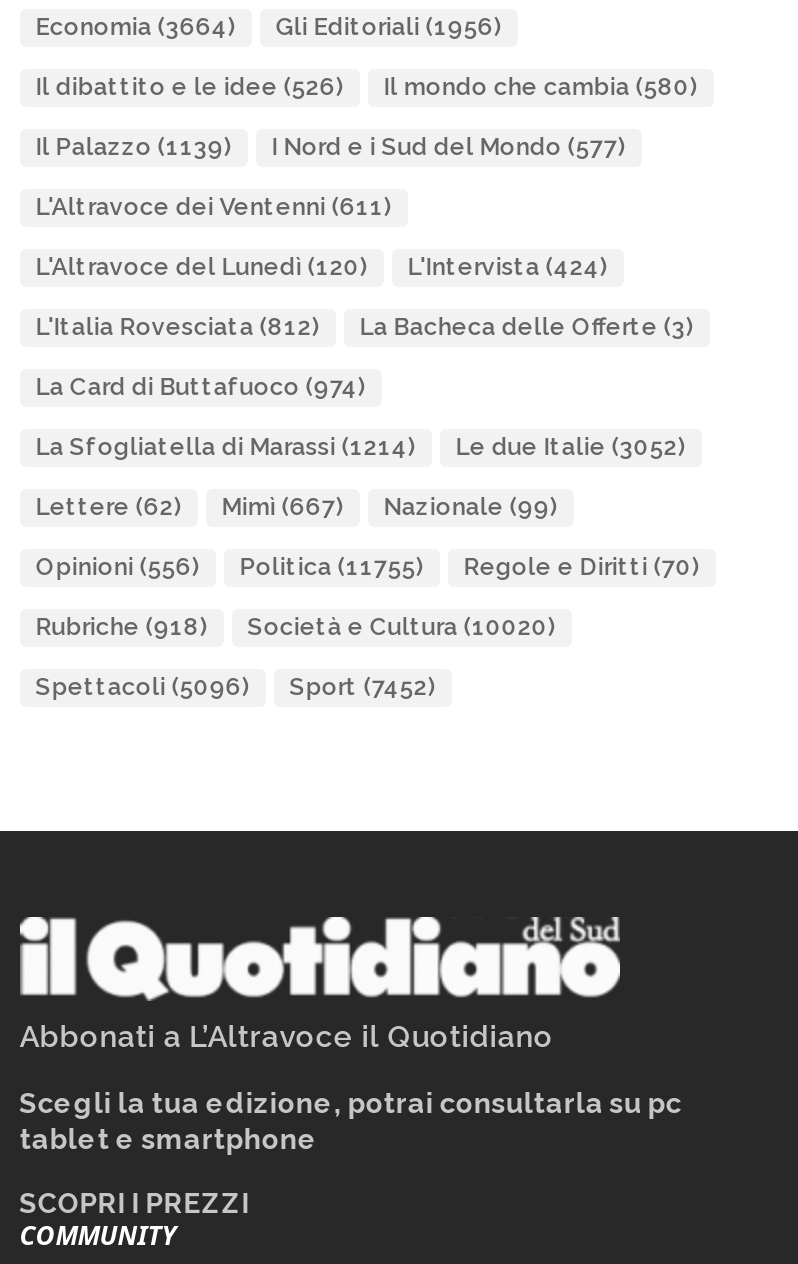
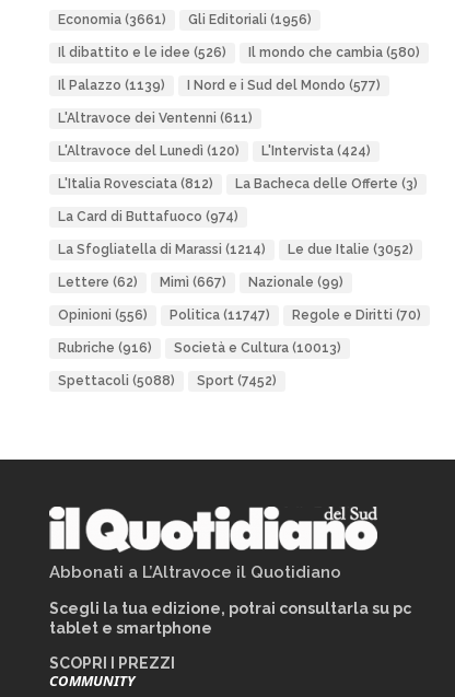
[36,13,502,41] Economia (3664) Gli Editoriali (1956) -> [58,12,311,27] Economia (3661) Gli Editoriali (1956)
[36,553,700,581] Opinioni (556) Politica (11755) Regole e Diritti (70) -> [58,307,421,323] Opinioni (556) Politica (11747) Regole e Diritti (70)
[36,613,208,641] Rubriche (918) -> [58,340,152,356] Rubriche (916)
[248,613,556,641] Società e Cultura (10020) -> [174,340,341,356] Società e Cultura (10013)
[36,673,436,701] Spettacoli (5096) Sport (7452) -> [58,373,276,388] Spettacoli (5088) Sport (7452)

